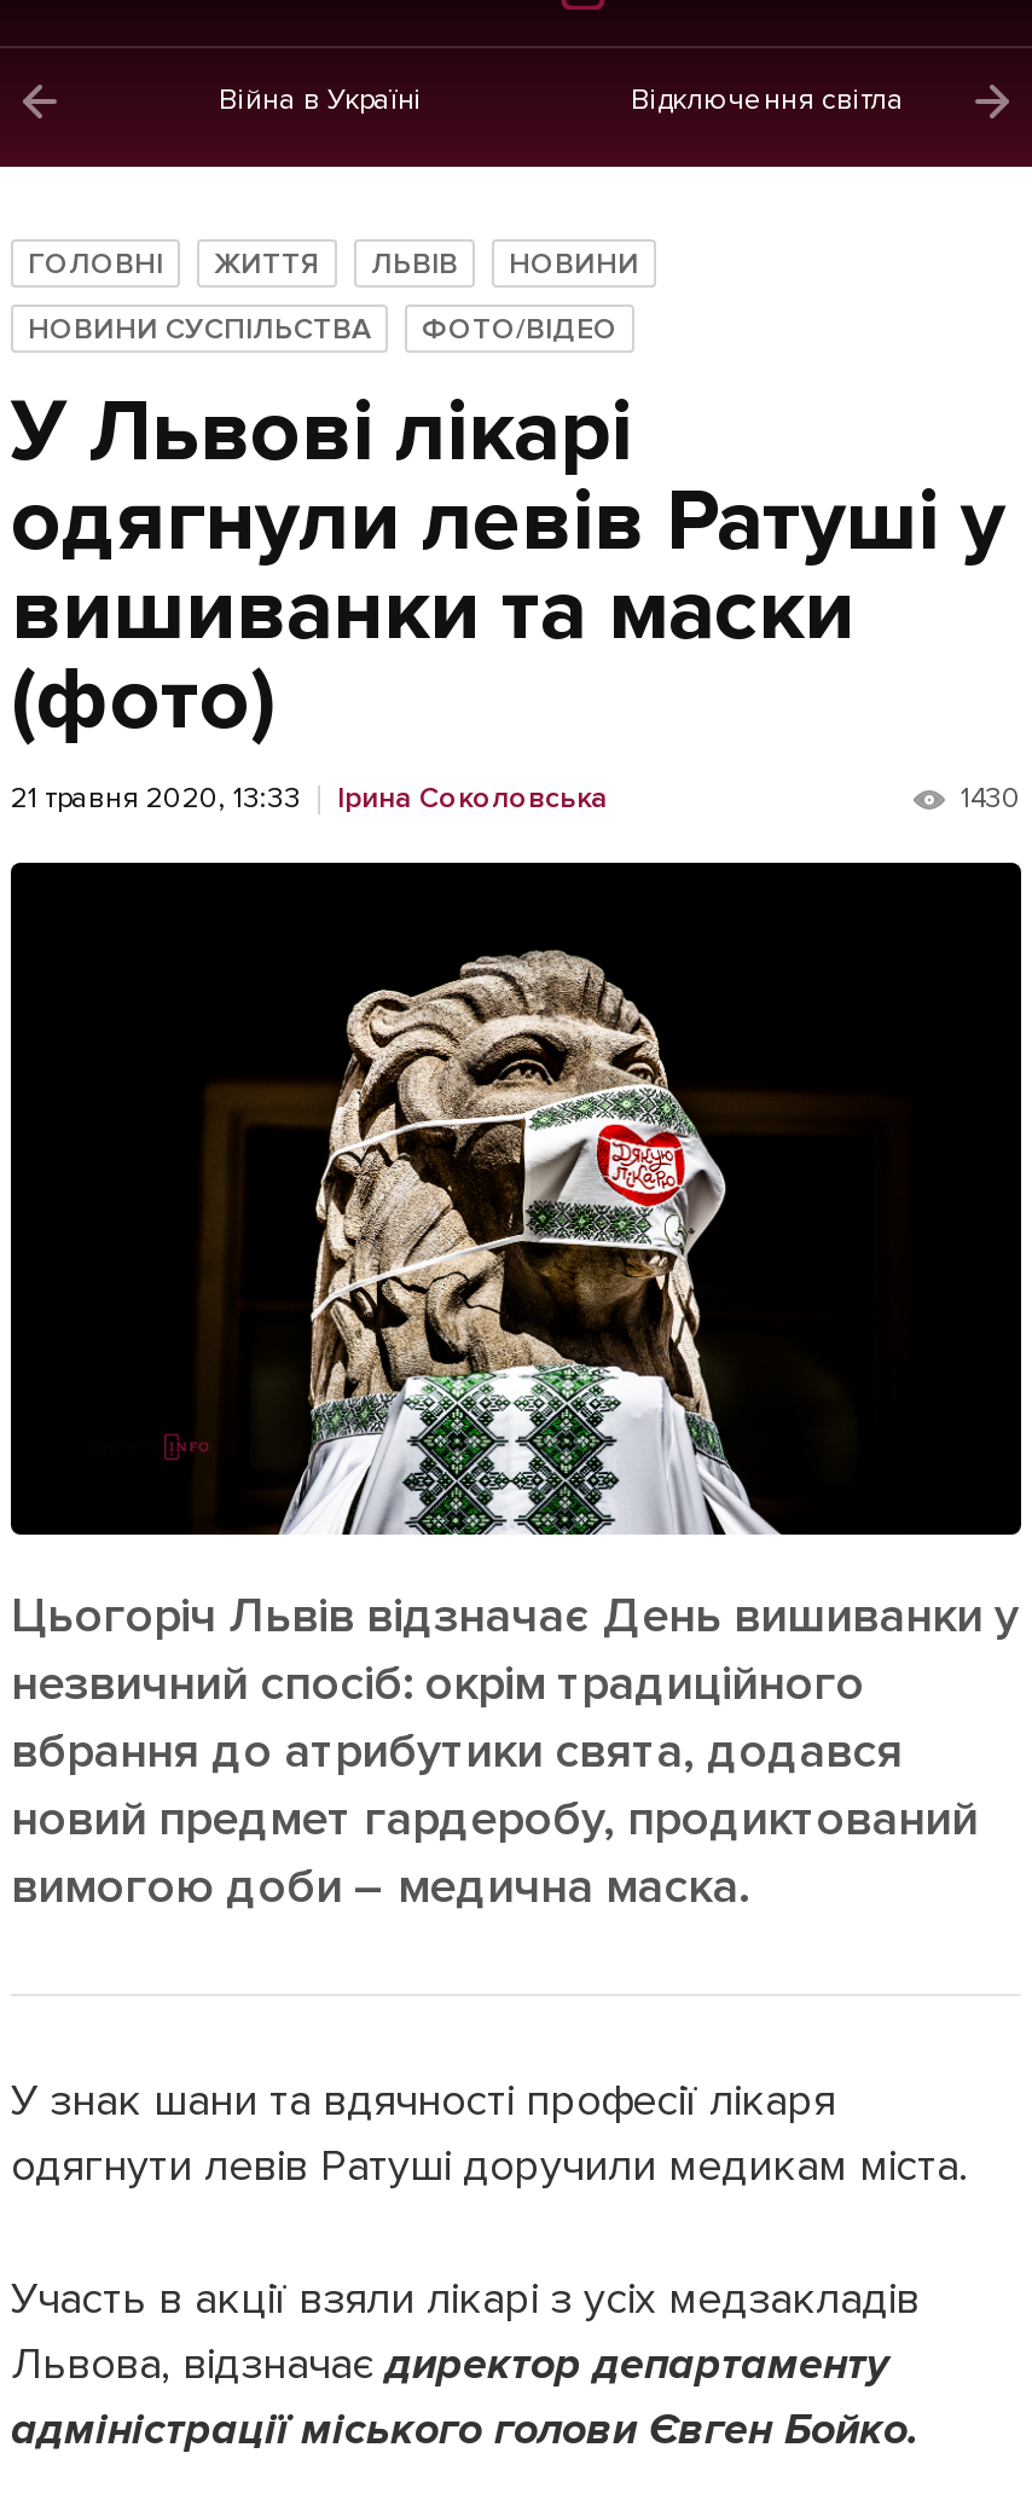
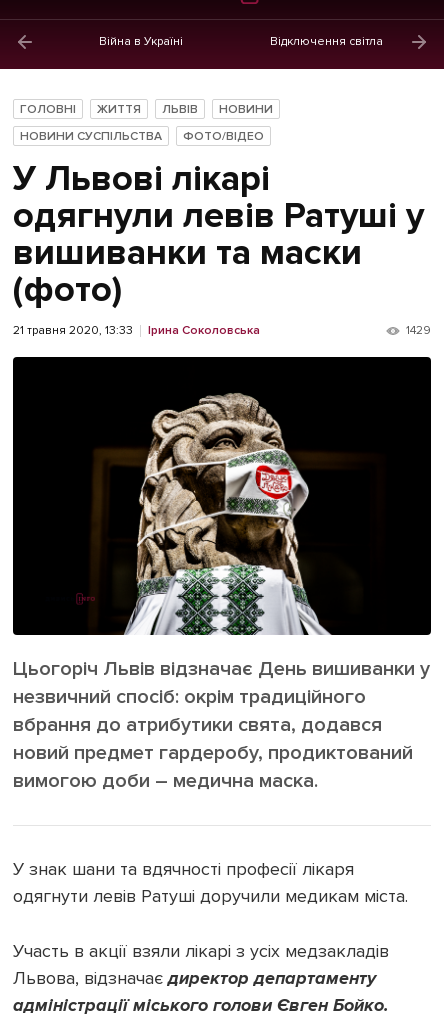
[961,781,1021,817] 1430 -> [406,323,431,338] 1429

